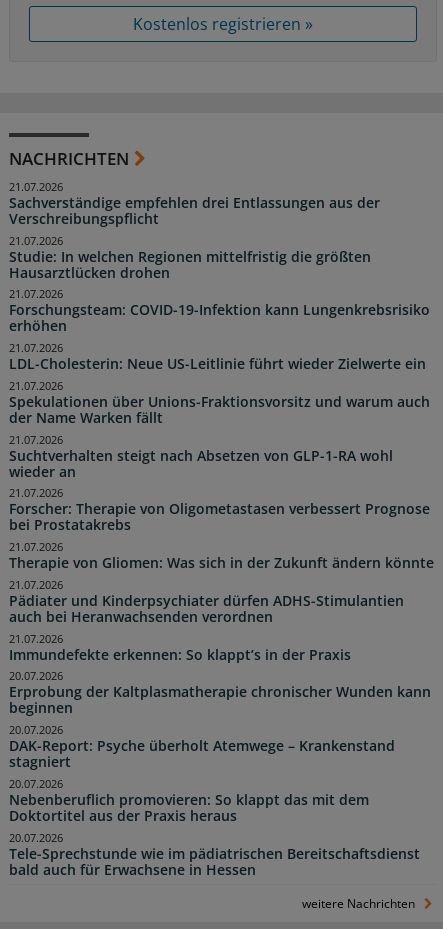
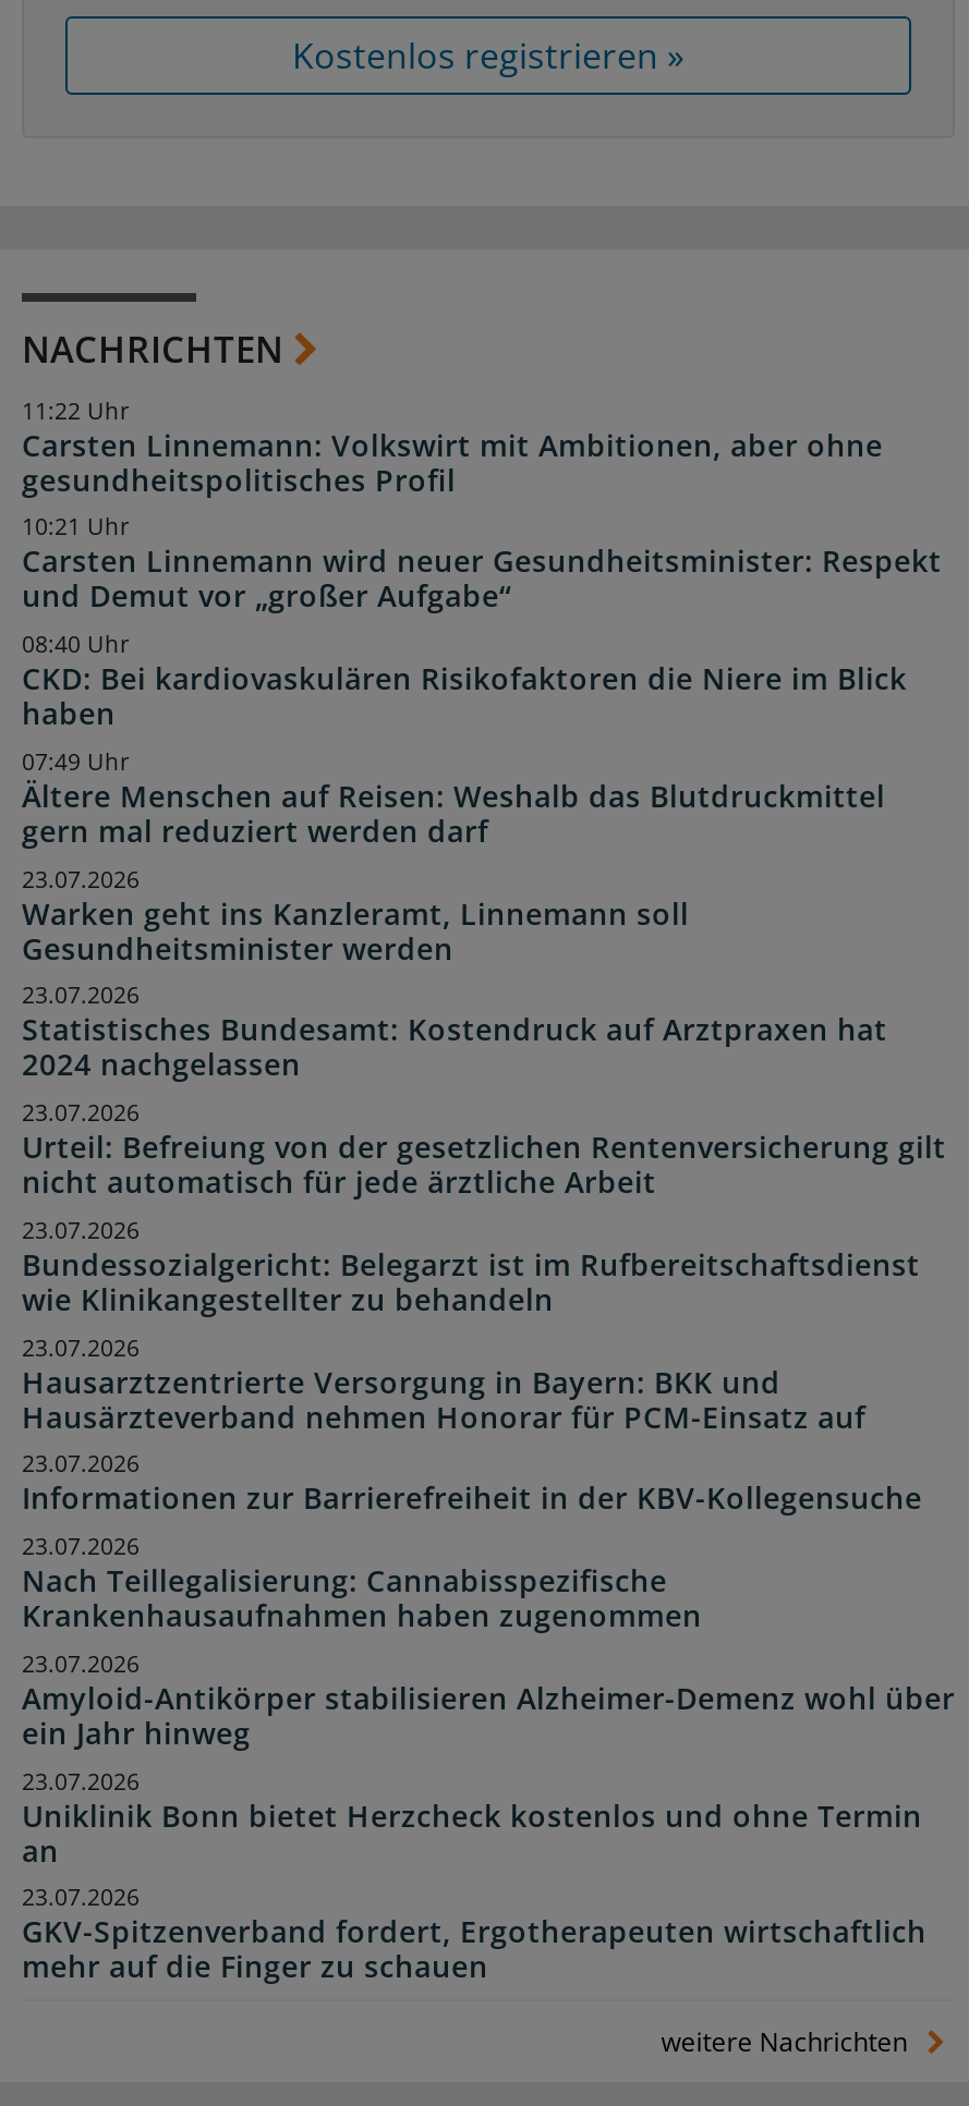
[9,180,63,194] 21.07.2026 -> [22,394,131,424] 11:22 Uhr
[9,194,380,228] Sachverständige empfehlen drei Entlassungen aus der | Verschreibungspflicht -> [22,424,883,499] Carsten Linnemann: Volkswirt mit Ambitionen, aber ohne | gesundheitspolitisches Profil
[9,233,63,247] 21.07.2026 -> [22,511,131,541] 10:21 Uhr
[9,247,371,281] Studie: In welchen Regionen mittelfristig die größten | Hausarztlücken drohen -> [22,541,942,616] Carsten Linnemann wird neuer Gesundheitsminister: Respekt | und Demut vor „großer Aufgabe“
[9,287,63,301] 21.07.2026 -> [22,628,131,659] 08:40 Uhr
[9,301,430,335] Forschungsteam: COVID-19-Infektion kann Lungenkrebsrisiko | erhöhen -> [22,659,907,733] CKD: Bei kardiovaskulären Risikofaktoren die Niere im Blick | haben
[9,341,63,355] 21.07.2026 -> [22,745,131,776] 07:49 Uhr
[9,355,426,373] LDL-Cholesterin: Neue US-Leitlinie führt wieder Zielwerte ein -> [22,776,885,850] Ältere Menschen auf Reisen: Weshalb das Blutdruckmittel | gern mal reduziert werden darf
[9,379,63,393] 21.07.2026 -> [22,862,140,893] 23.07.2026
[9,393,430,427] Spekulationen über Unions-Fraktionsvorsitz und warum auch | der Name Warken fällt -> [22,893,689,967] Warken geht ins Kanzleramt, Linnemann soll | Gesundheitsminister werden
[9,432,63,446] 21.07.2026 -> [22,979,140,1010] 23.07.2026
[9,446,393,480] Suchtverhalten steigt nach Absetzen von GLP-1-RA wohl | wieder an -> [22,1010,887,1084] Statistisches Bundesamt: Kostendruck auf Arztpraxen hat | 2024 nachgelassen
[9,486,63,500] 21.07.2026 -> [22,1097,140,1127] 23.07.2026
[9,500,430,534] Forscher: Therapie von Oligometastasen verbessert Prognose | bei Prostatakrebs -> [22,1127,946,1201] Urteil: Befreiung von der gesetzlichen Rentenversicherung gilt | nicht automatisch für jede ärztliche Arbeit
[9,540,63,554] 21.07.2026 -> [22,1214,140,1244] 23.07.2026
[9,554,434,572] Therapie von Gliomen: Was sich in der Zukunft ändern könnte -> [22,1244,920,1318] Bundessozialgericht: Belegarzt ist im Rufbereitschaftsdienst | wie Klinikangestellter zu behandeln
[9,578,63,592] 21.07.2026 -> [22,1331,140,1361] 23.07.2026
[9,592,404,626] Pädiater und Kinderpsychiater dürfen ADHS-Stimulantien | auch bei Heranwachsenden verordnen -> [22,1361,865,1436] Hausarztzentrierte Versorgung in Bayern: BKK und | Hausärzteverband nehmen Honorar für PCM-Einsatz auf
[9,631,63,645] 21.07.2026 -> [22,1448,140,1478] 23.07.2026
[9,645,351,663] Immundefekte erkennen: So klappt’s in der Praxis -> [22,1478,922,1518] Informationen zur Barrierefreiheit in der KBV-Kollegensuche
[9,669,63,683] 20.07.2026 -> [22,1530,140,1561] 23.07.2026
[9,683,431,717] Erprobung der Kaltplasmatherapie chronischer Wunden kann | beginnen -> [22,1561,702,1635] Nach Teillegalisierung: Cannabisspezifische | Krankenhausaufnahmen haben zugenommen
[9,723,63,737] 20.07.2026 -> [22,1647,140,1678] 23.07.2026
[9,737,395,771] DAK-Report: Psyche überholt Atemwege – Krankenstand | stagniert -> [22,1678,955,1752] Amyloid-Antikörper stabilisieren Alzheimer-Demenz wohl über | ein Jahr hinweg
[9,777,63,791] 20.07.2026 -> [22,1765,140,1795] 23.07.2026
[9,791,369,825] Nebenberuflich promovieren: So klappt das mit dem | Doktortitel aus der Praxis heraus -> [22,1795,922,1869] Uniklinik Bonn bietet Herzcheck kostenlos und ohne Termin | an
[9,830,63,844] 20.07.2026 -> [22,1882,140,1912] 23.07.2026
[9,844,420,878] Tele-Sprechstunde wie im pädiatrischen Bereitschaftsdienst | bald auch für Erwachsene in Hessen -> [22,1912,926,1986] GKV-Spitzenverband fordert, Ergotherapeuten wirtschaftlich | mehr auf die Finger zu schauen

